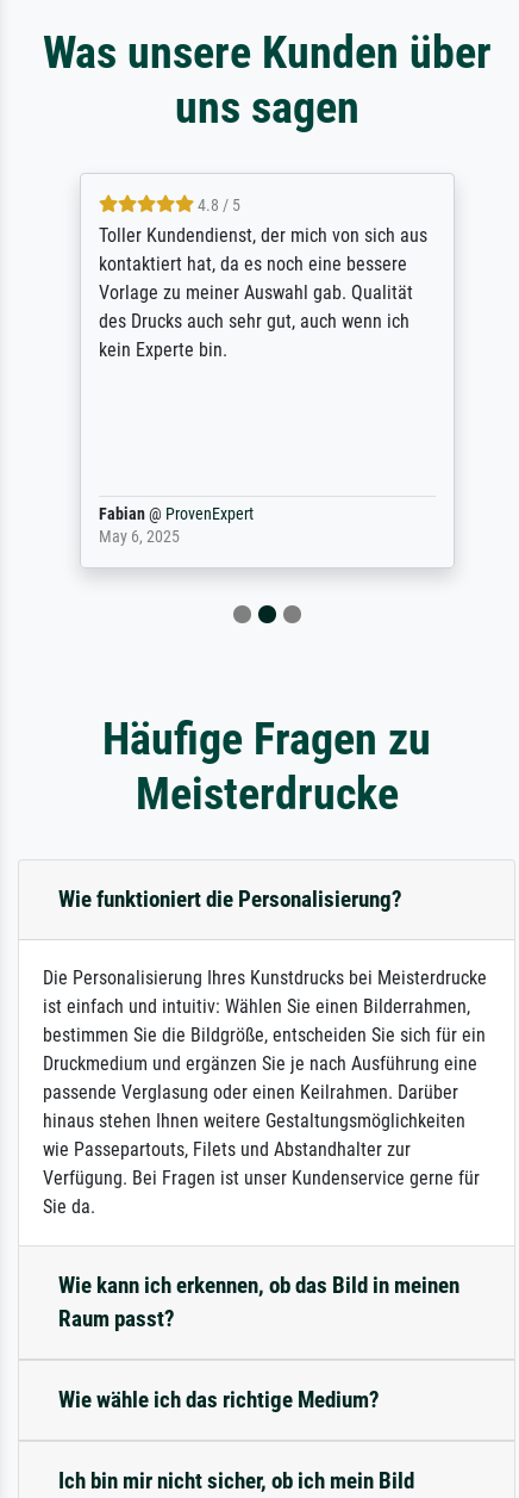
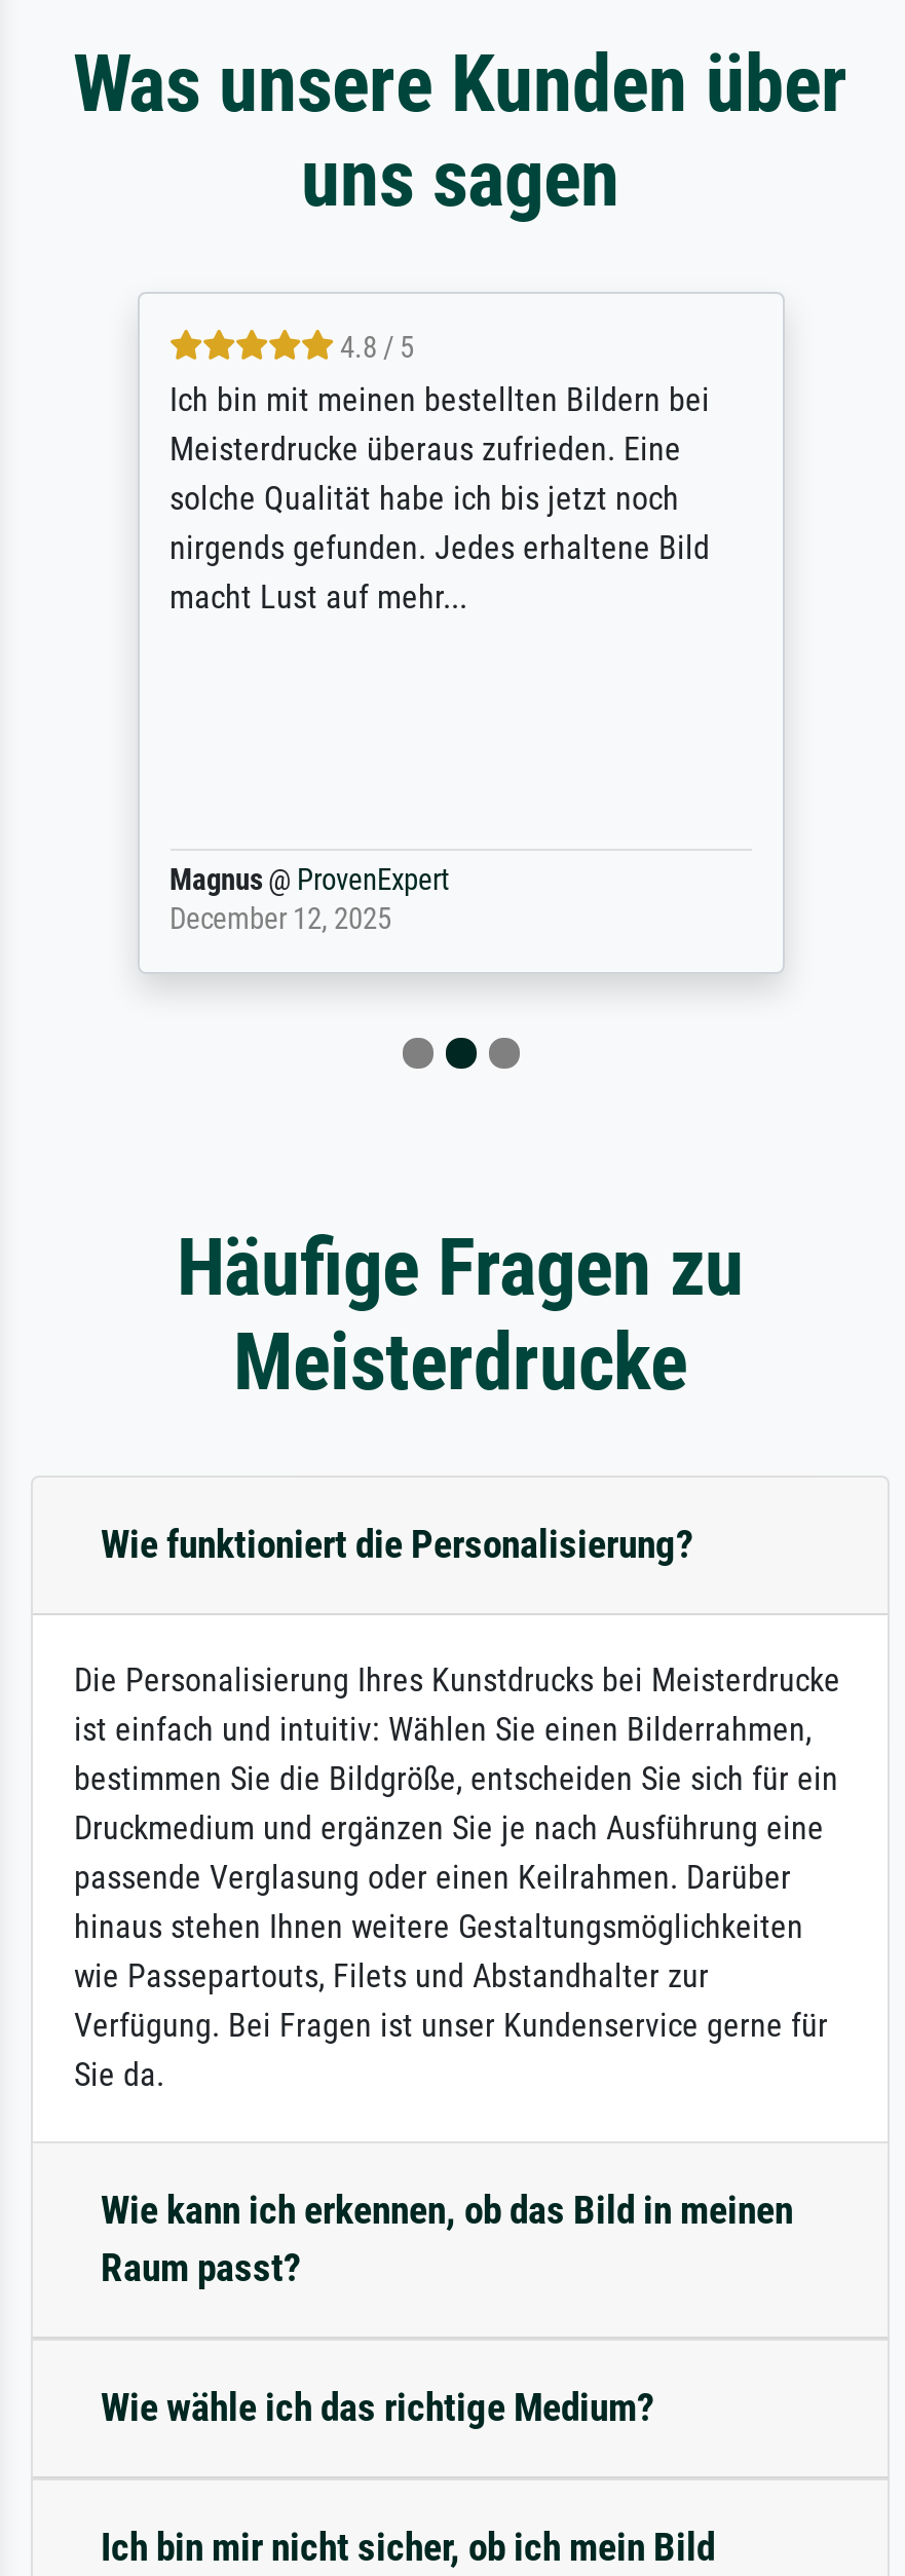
[98,224,427,361] Toller Kundendienst, der mich von sich aus | kontaktiert hat, da es noch eine bessere | Vorlage zu meiner Auswahl gab. Qualität | des Drucks auch sehr gut, auch wenn ich | kein Experte bin. -> [169,379,710,615] Ich bin mit meinen bestellten Bildern bei | Meisterdrucke überaus zufrieden. Eine | solche Qualität habe ich bis jetzt noch | nirgends gefunden. Jedes erhaltene Bild | macht Lust auf mehr...
[98,504,253,547] Fabian @ ProvenExpert | May 6, 2025 -> [169,862,449,936] Magnus @ ProvenExpert | December 12, 2025

